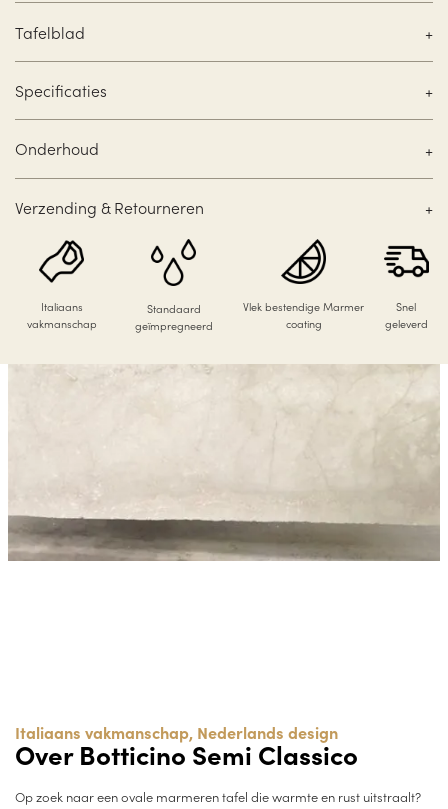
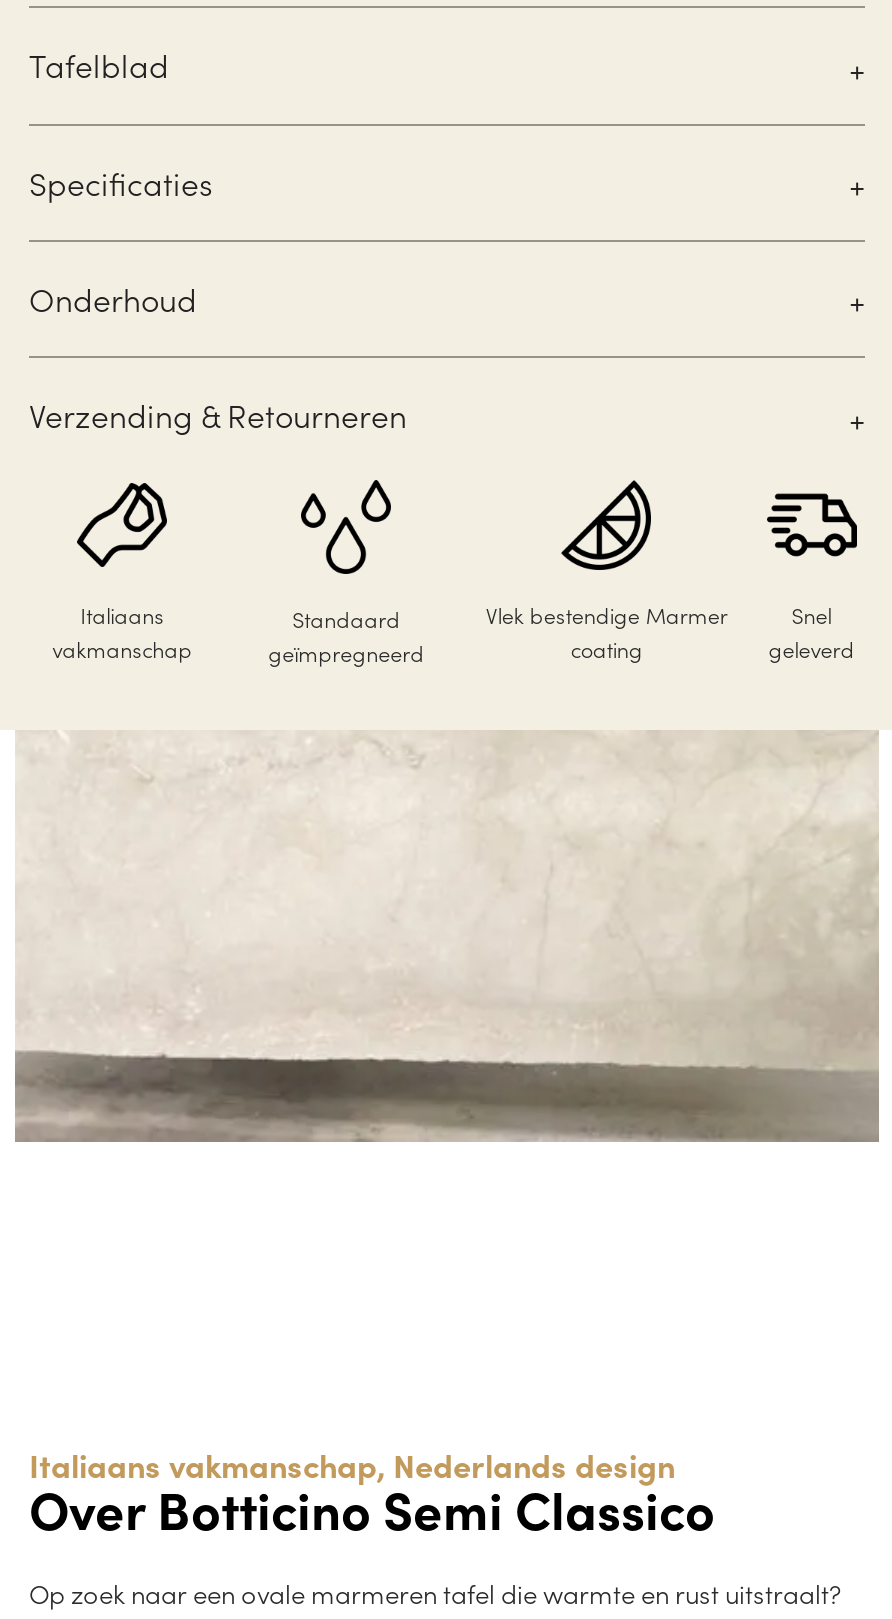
[8,515,440,571] [image] -> [13,1033,881,1145] [image]

